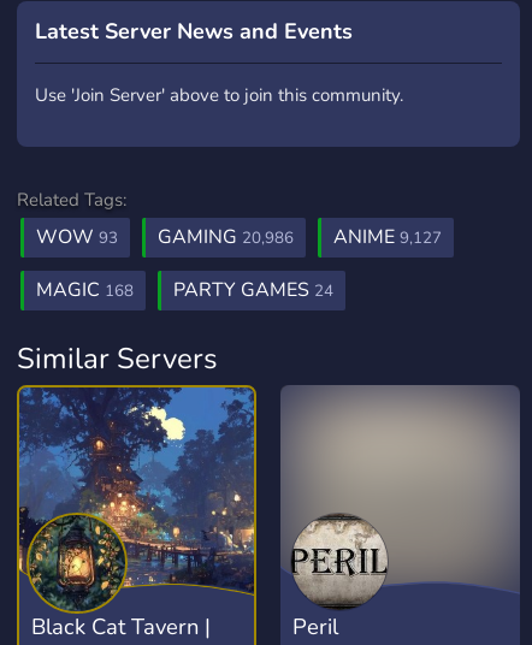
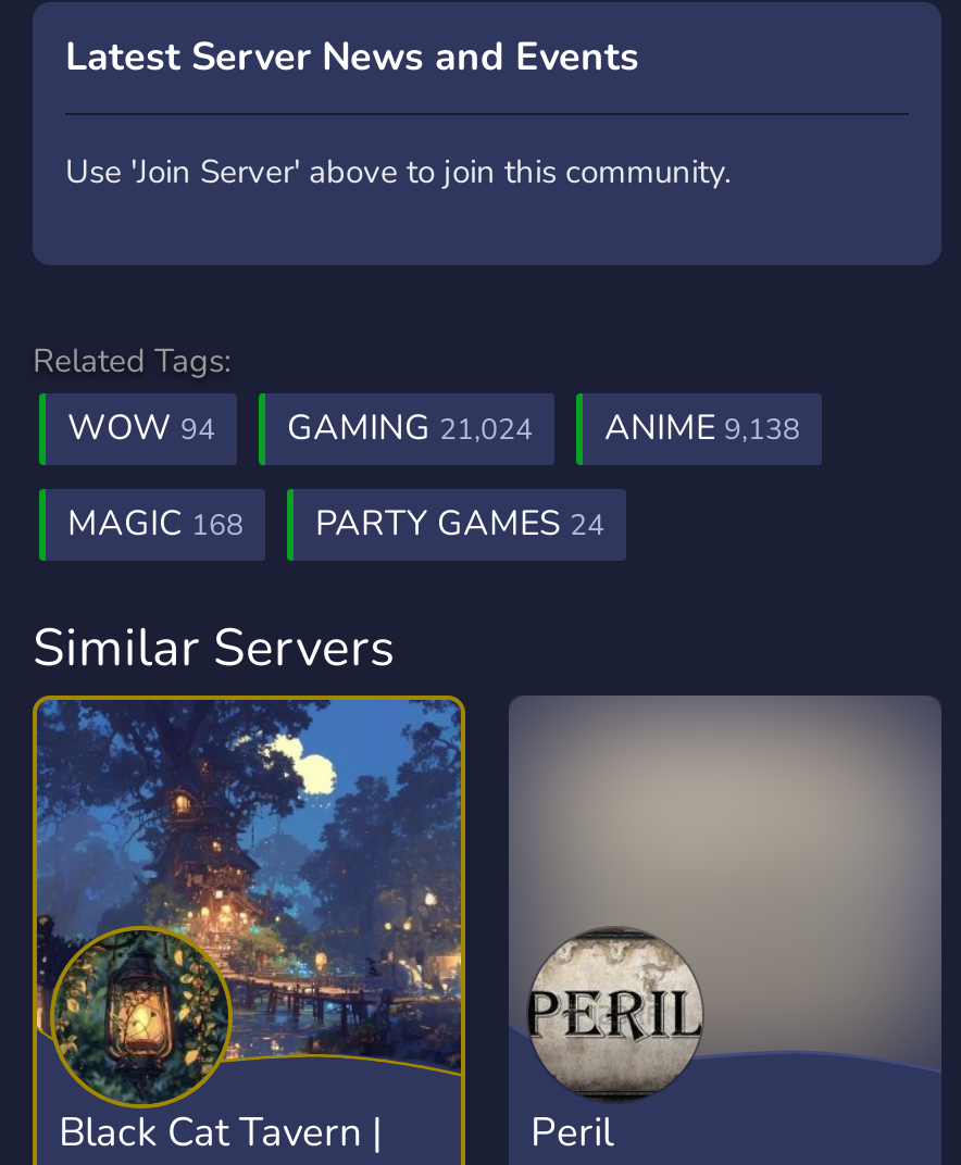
[36,224,118,250] WOW 93 -> [67,404,215,452] WOW 94
[158,224,294,250] GAMING 20,986 -> [287,404,533,452] GAMING 21,024
[333,224,442,250] ANIME 9,127 -> [604,404,800,452] ANIME 9,138

